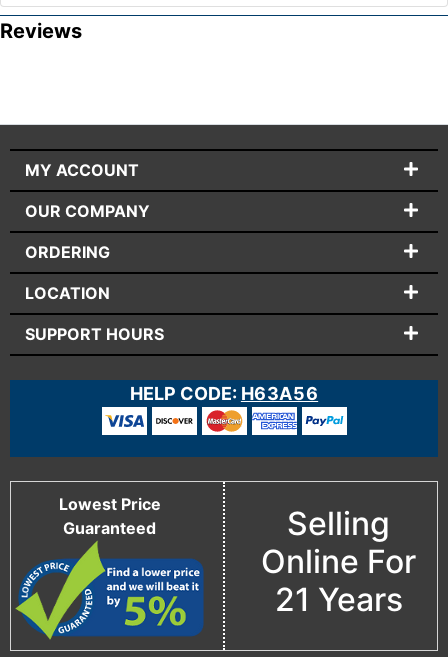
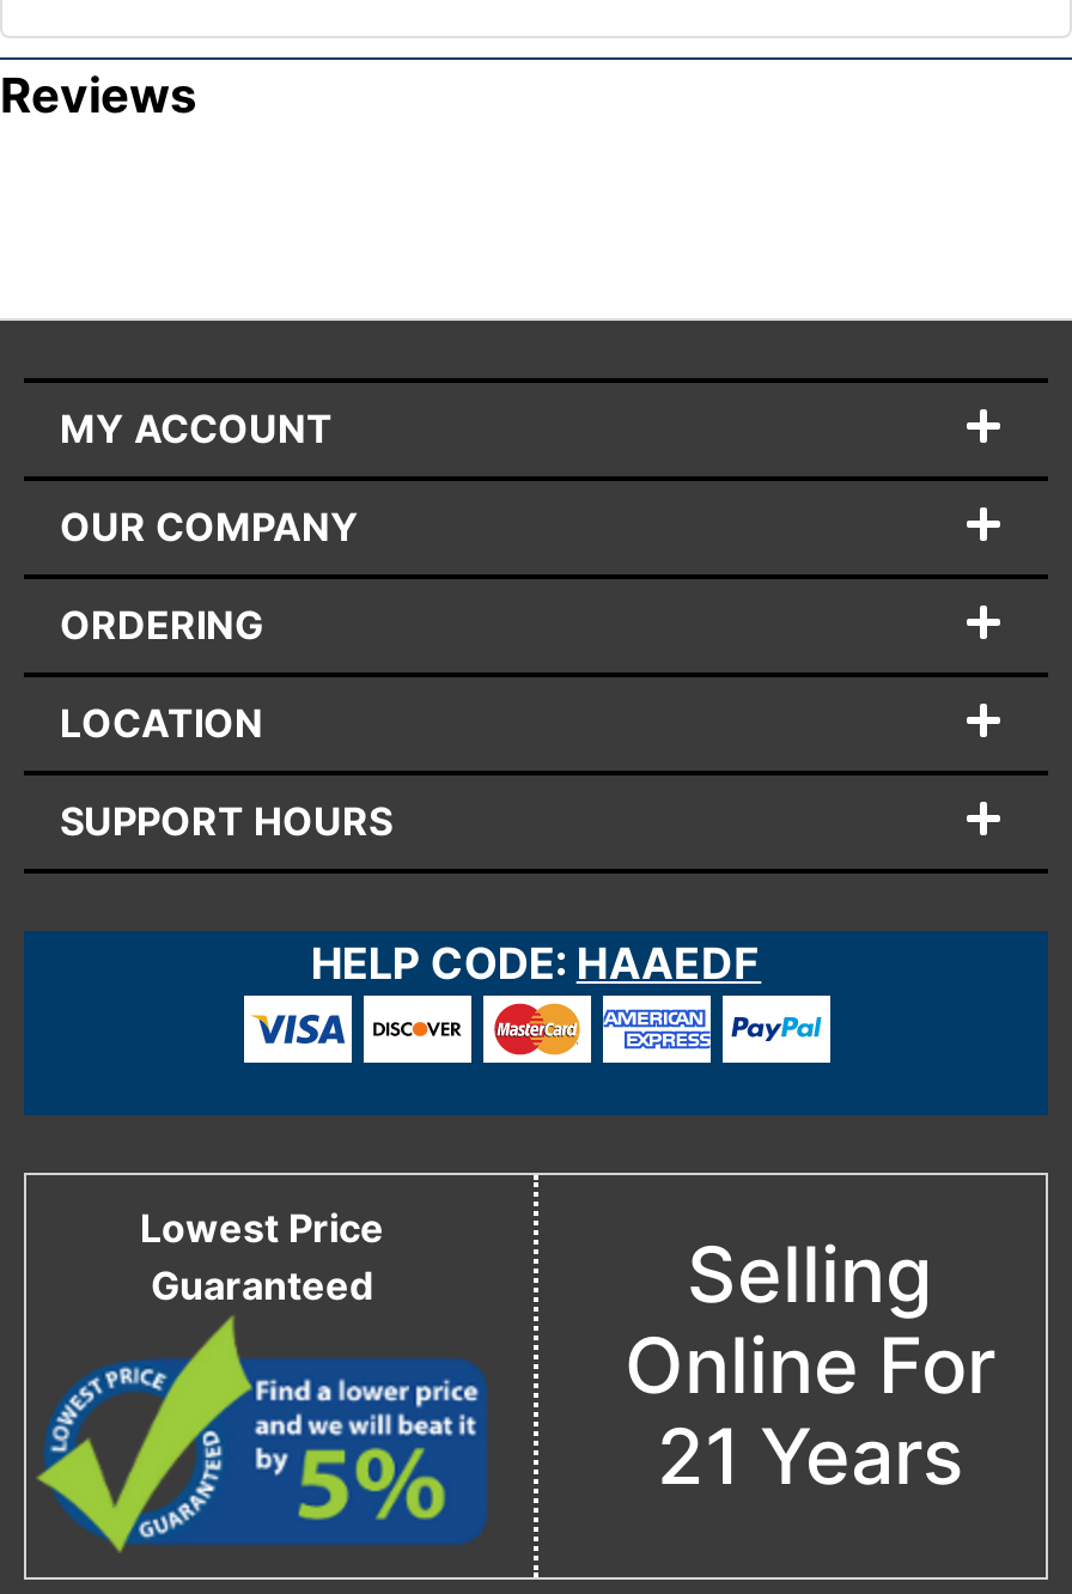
[130,383,318,404] HELP CODE: H63A56 -> [311,938,761,988] HELP CODE: HAAEDF

